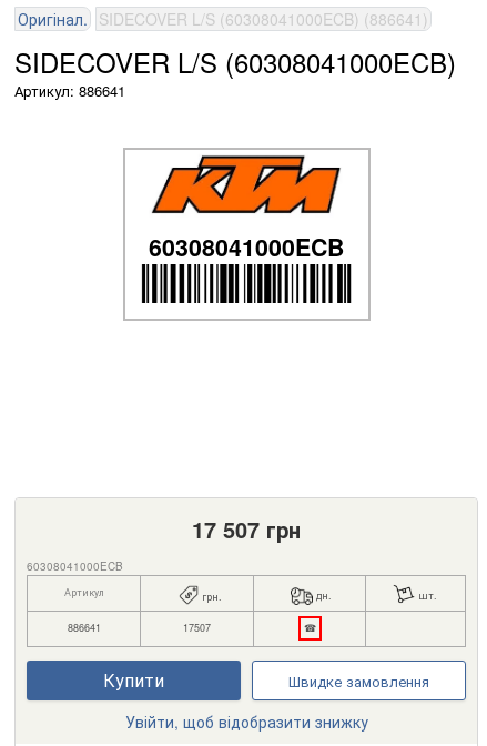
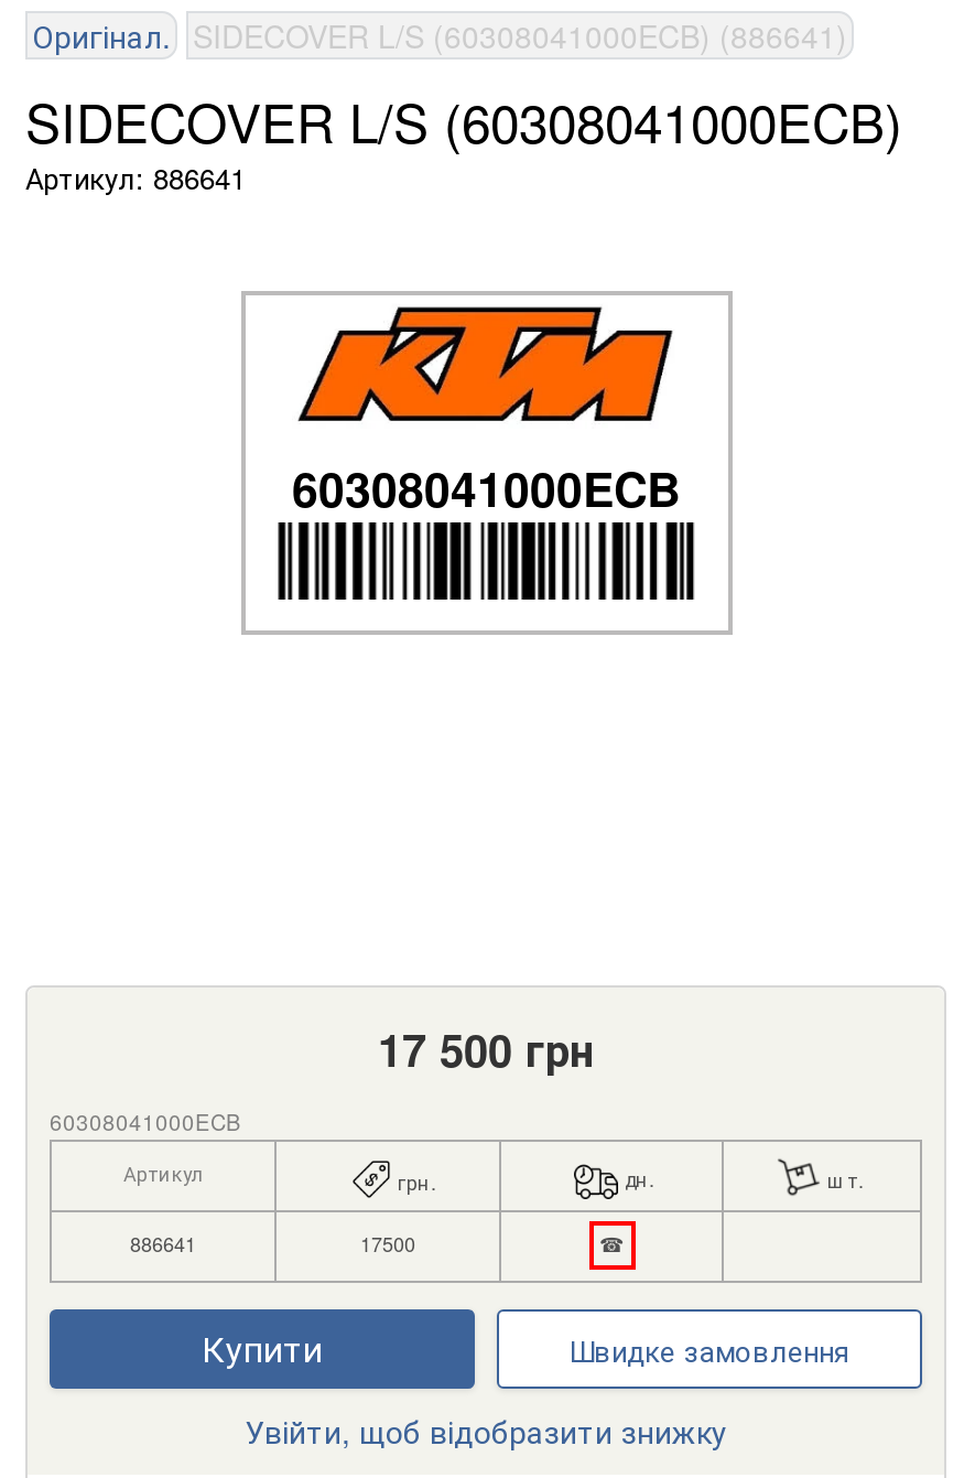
[192,514,301,545] 17 507 грн -> [378,1019,594,1081] 17 500 грн
[183,621,211,635] 17507 -> [360,1230,415,1259] 17500

